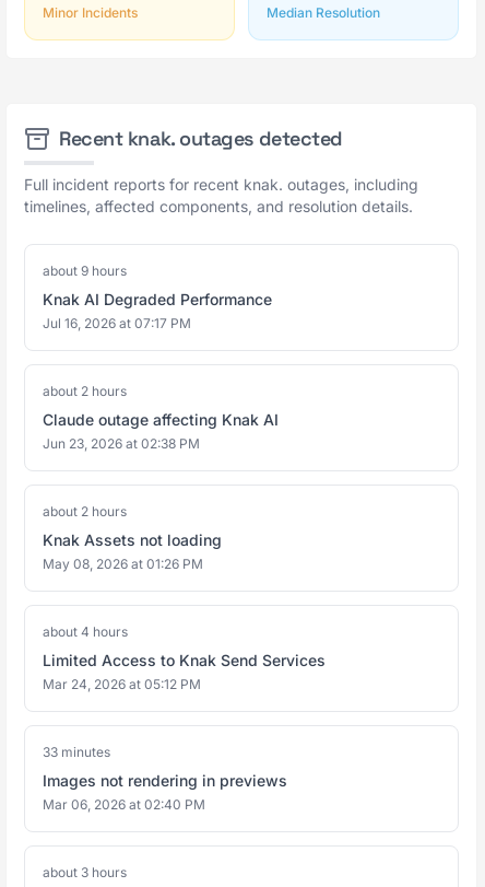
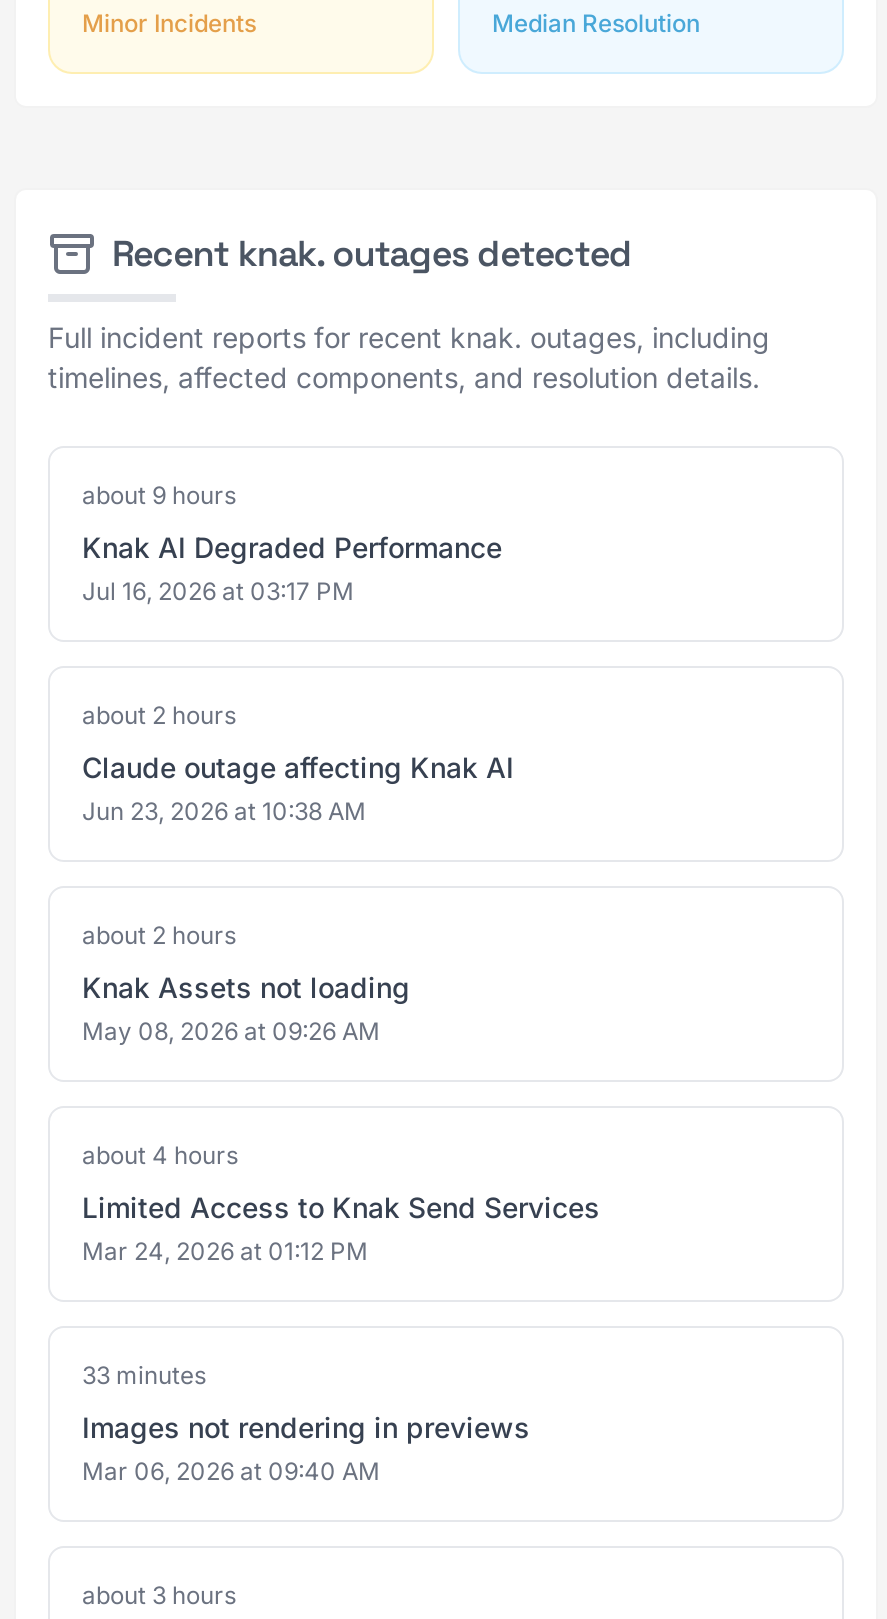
[43,315,191,331] Jul 16, 2026 at 07:17 PM -> [82,576,354,606] Jul 16, 2026 at 03:17 PM
[43,435,200,452] Jun 23, 2026 at 02:38 PM -> [82,796,366,826] Jun 23, 2026 at 10:38 AM
[43,556,203,572] May 08, 2026 at 01:26 PM -> [82,1016,380,1046] May 08, 2026 at 09:26 AM
[43,676,201,692] Mar 24, 2026 at 05:12 PM -> [82,1236,368,1266] Mar 24, 2026 at 01:12 PM
[43,796,205,813] Mar 06, 2026 at 02:40 PM -> [82,1456,380,1486] Mar 06, 2026 at 09:40 AM

